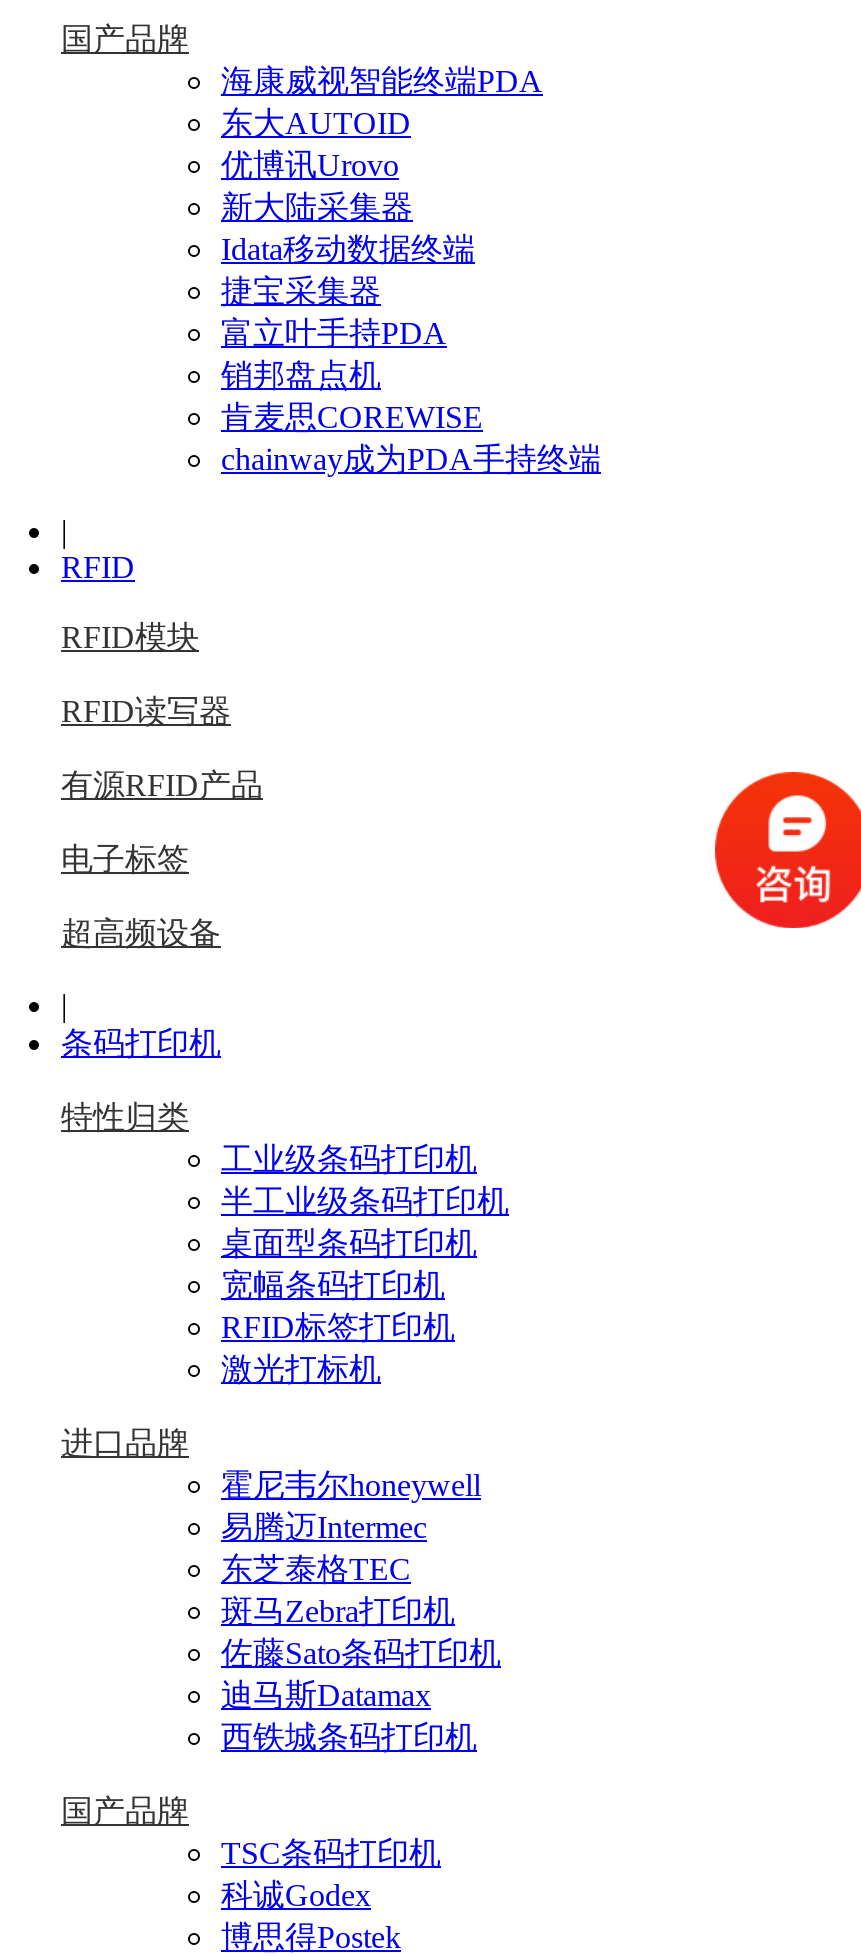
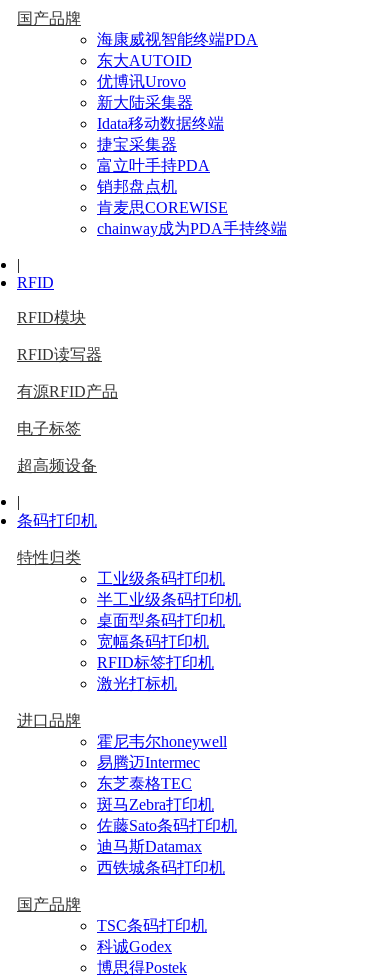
[713,770,855,930] [image] -> none

